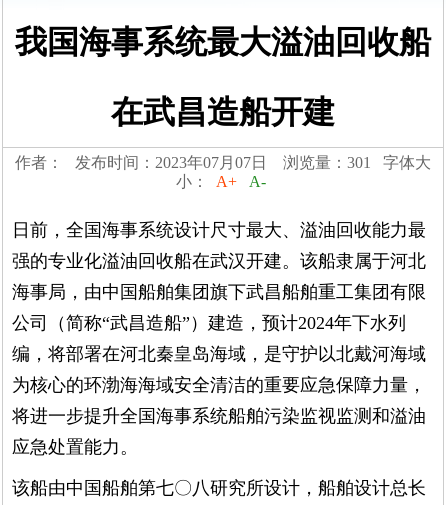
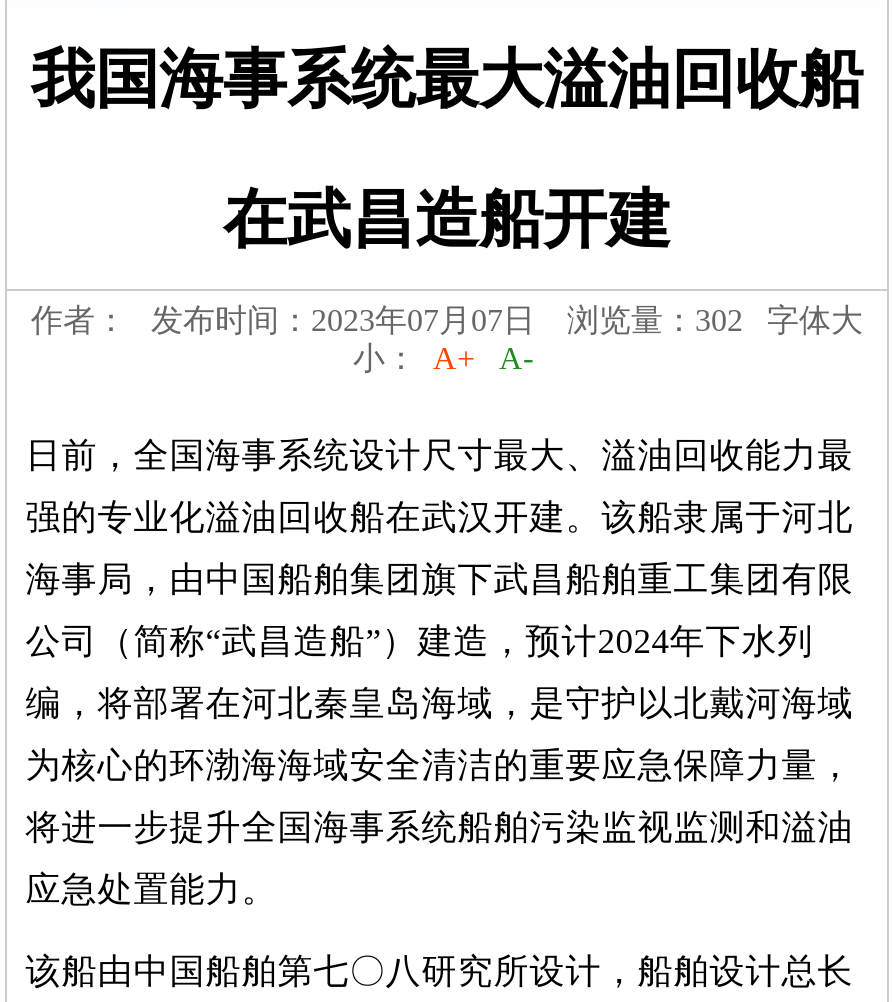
[15,154,431,171] 作者： 发布时间：2023年07月07日 浏览量：301 字体大 -> [31,304,863,338] 作者： 发布时间：2023年07月07日 浏览量：302 字体大

